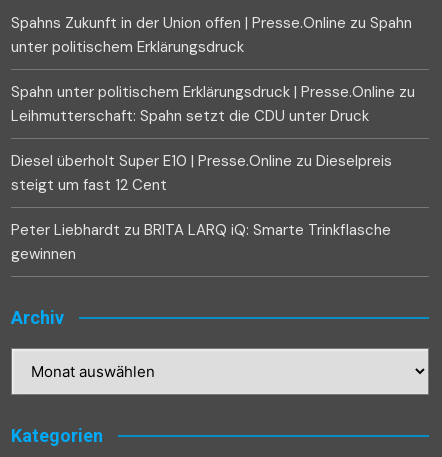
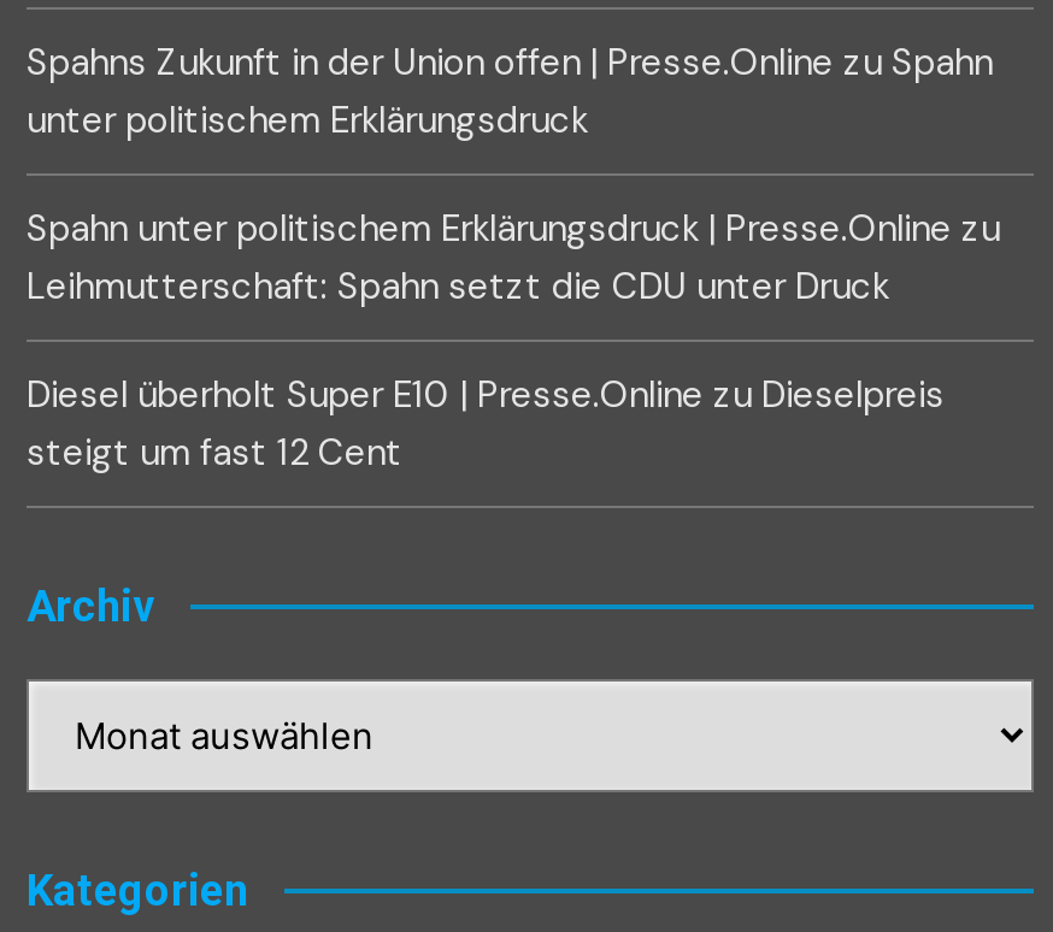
[11,220,391,264] Peter Liebhardt zu BRITA LARQ iQ: Smarte Trinkflasche | gewinnen -> none

